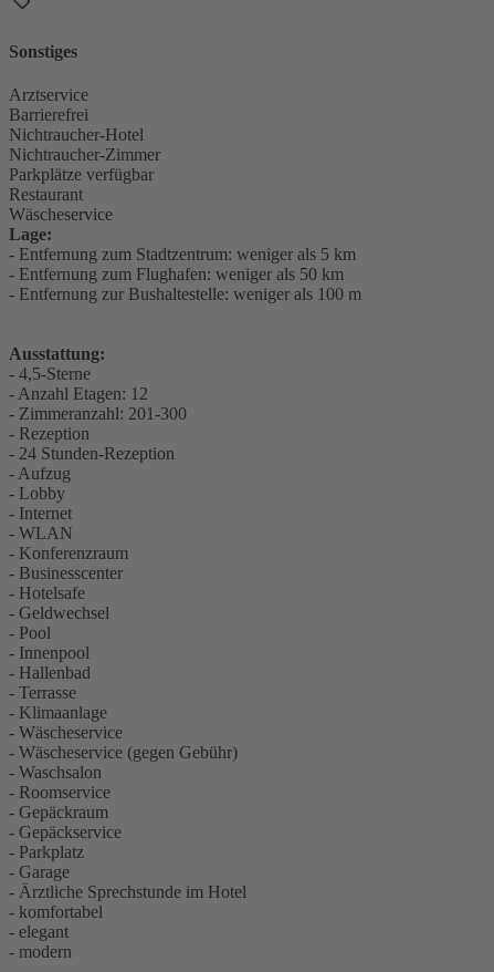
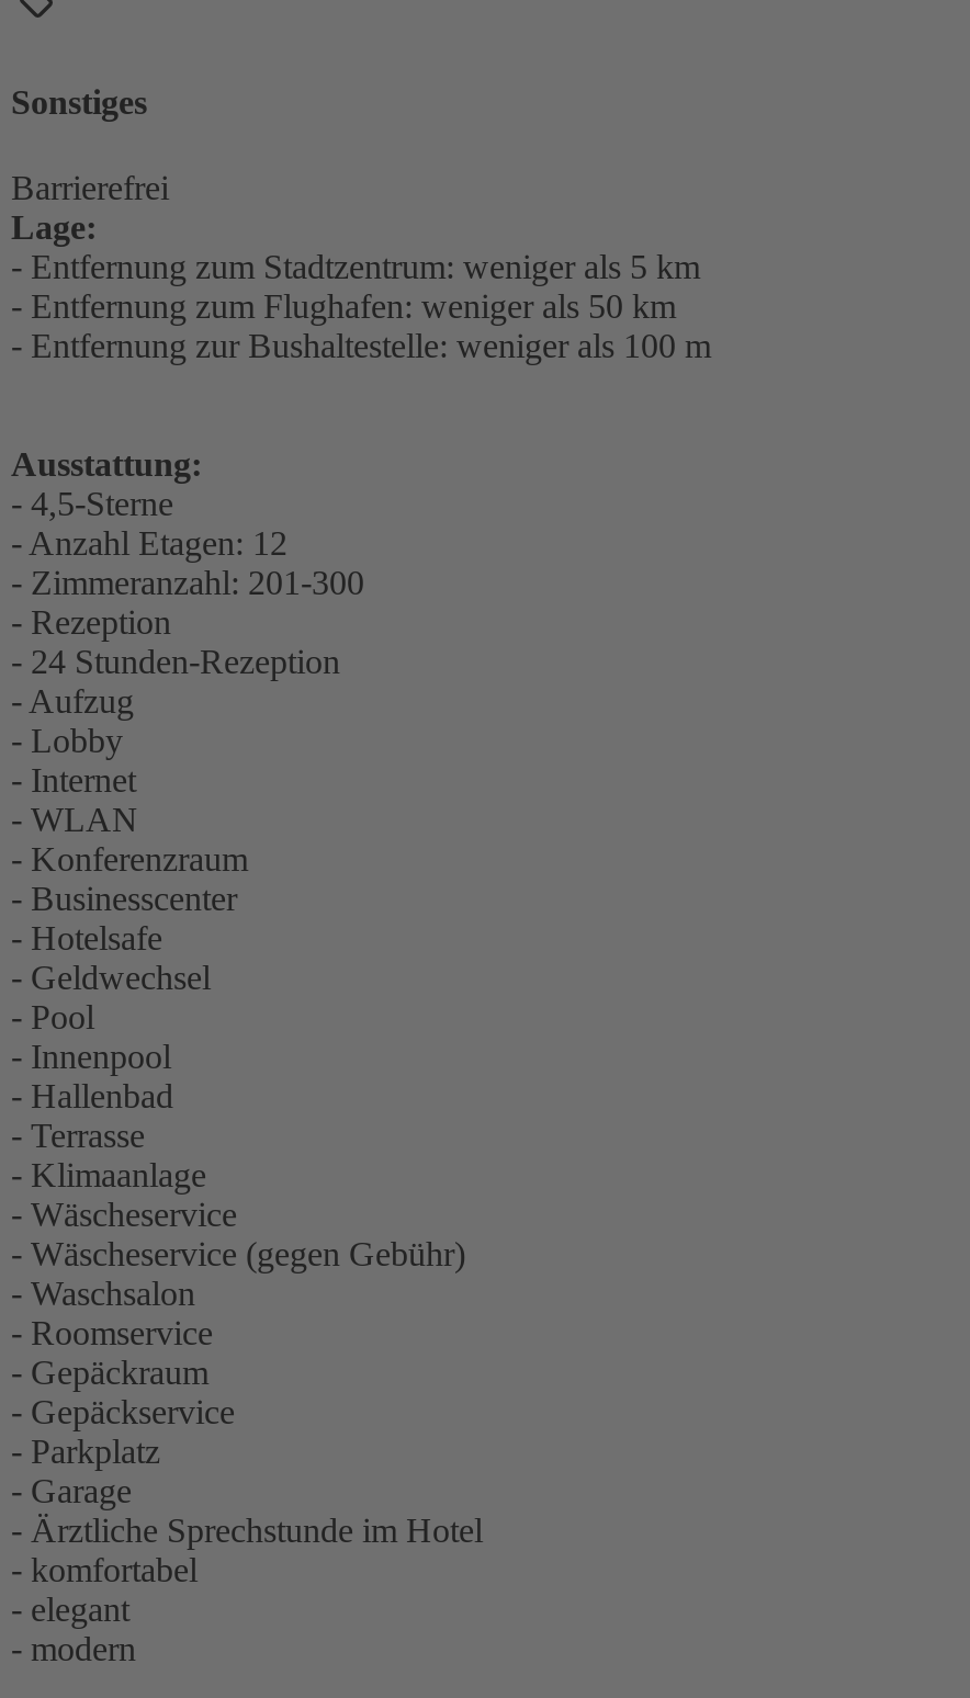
[9,85,88,104] Arztservice -> none
[9,125,160,224] Nichtraucher-Hotel | Nichtraucher-Zimmer | Parkplätze verfügbar | Restaurant | Wäscheservice -> none

